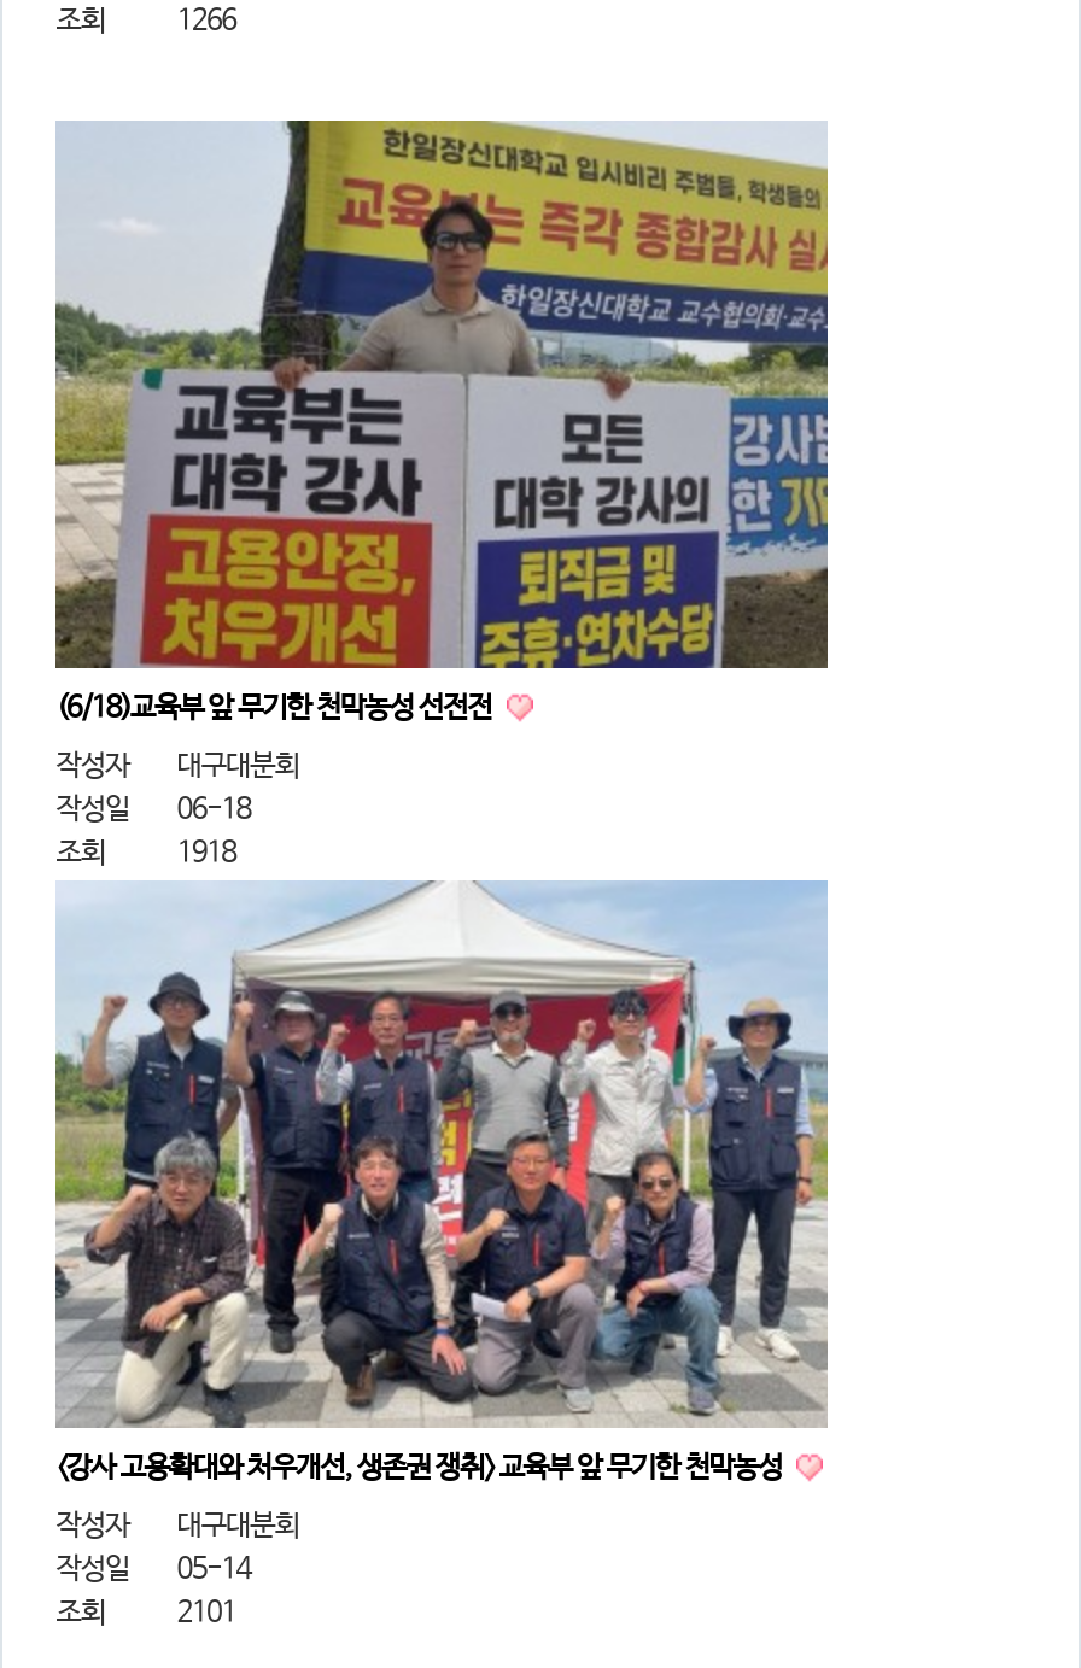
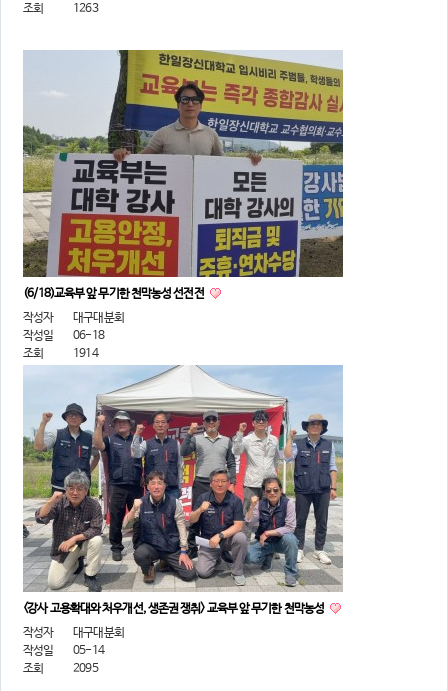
[177,6,236,39] 1266 -> [73,2,98,16] 1263
[177,838,236,872] 1918 -> [73,347,98,361] 1914
[177,1598,236,1631] 2101 -> [73,662,98,676] 2095

